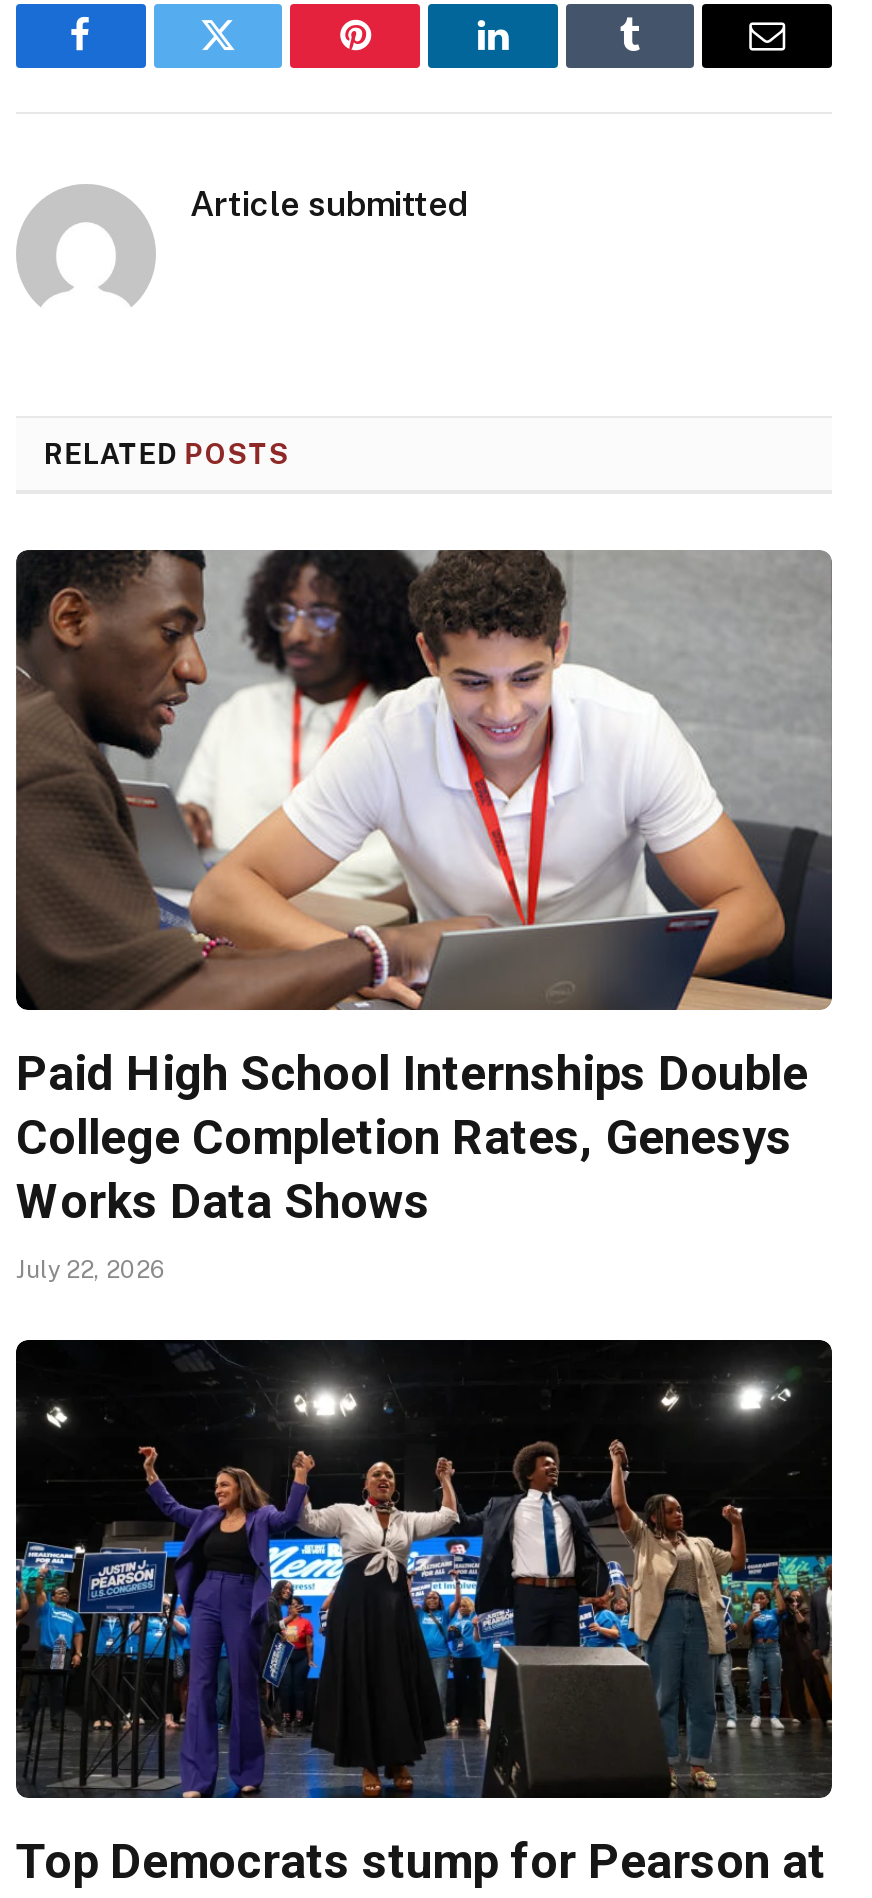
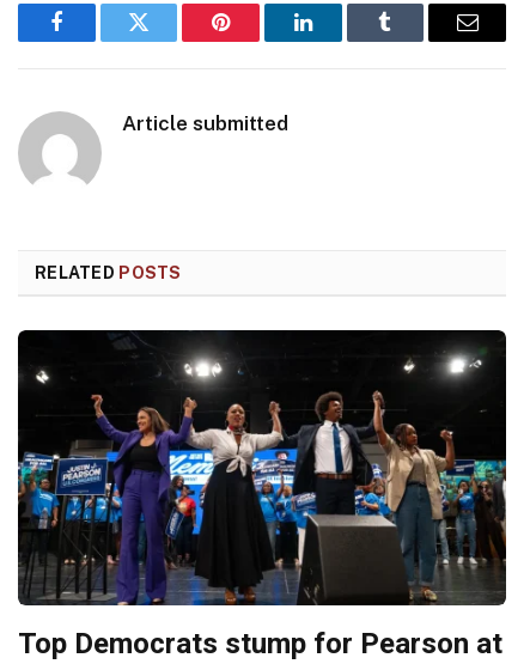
[14,547,832,1284] [image] | Paid High School Internships Double | College Completion Rates, Genesys | Works Data Shows | July 22, 2026 -> none

